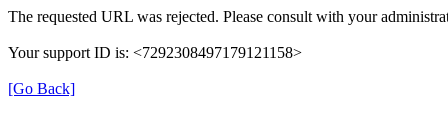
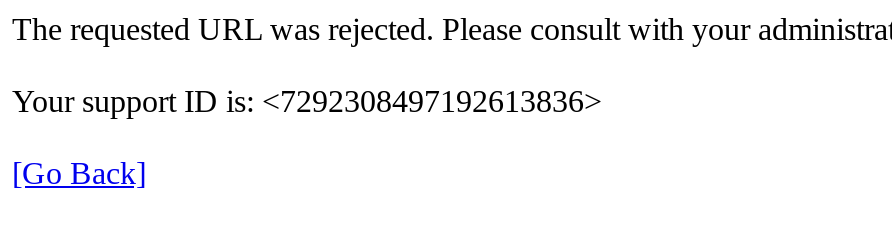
[8,44,302,61] Your support ID is: <7292308497179121158> -> [12,84,602,118] Your support ID is: <7292308497192613836>

